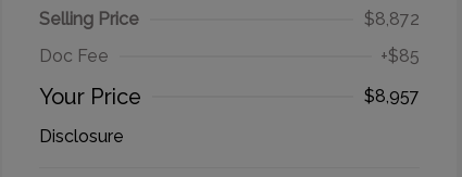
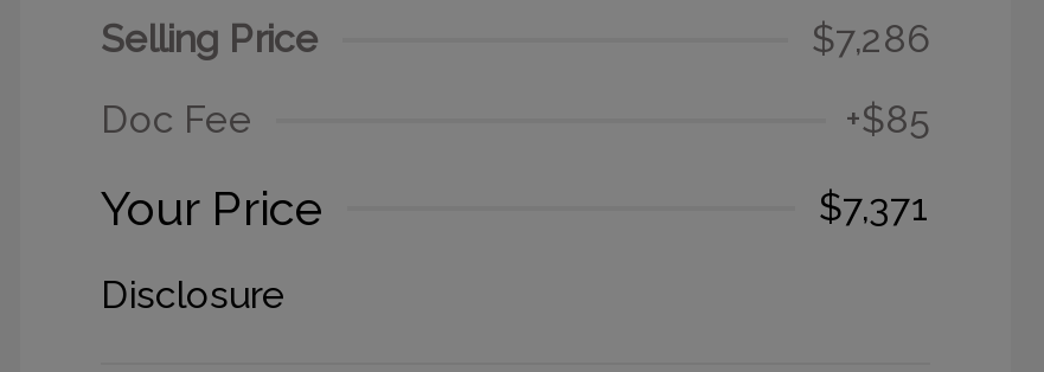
[364,9,420,30] $8,872 -> [812,16,930,61] $7,286
[364,86,420,107] $8,957 -> [819,184,930,229] $7,371

